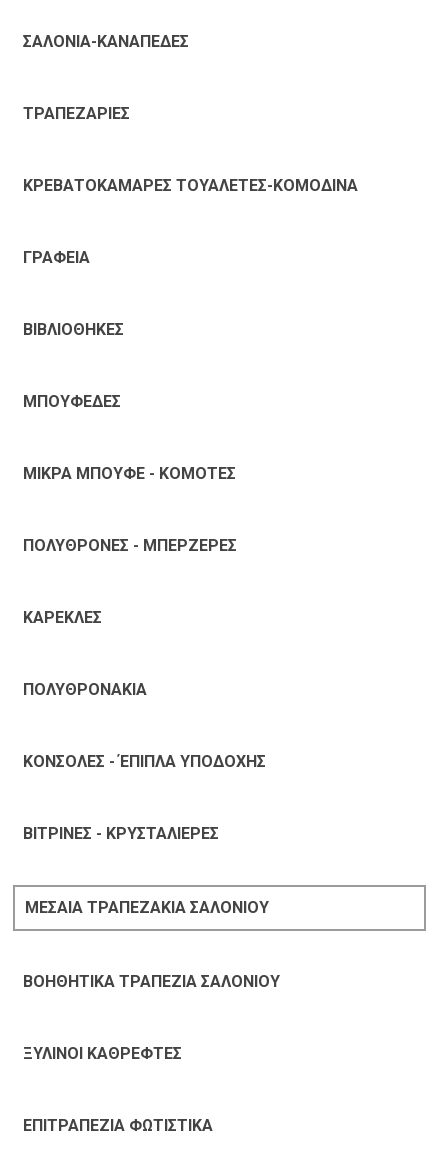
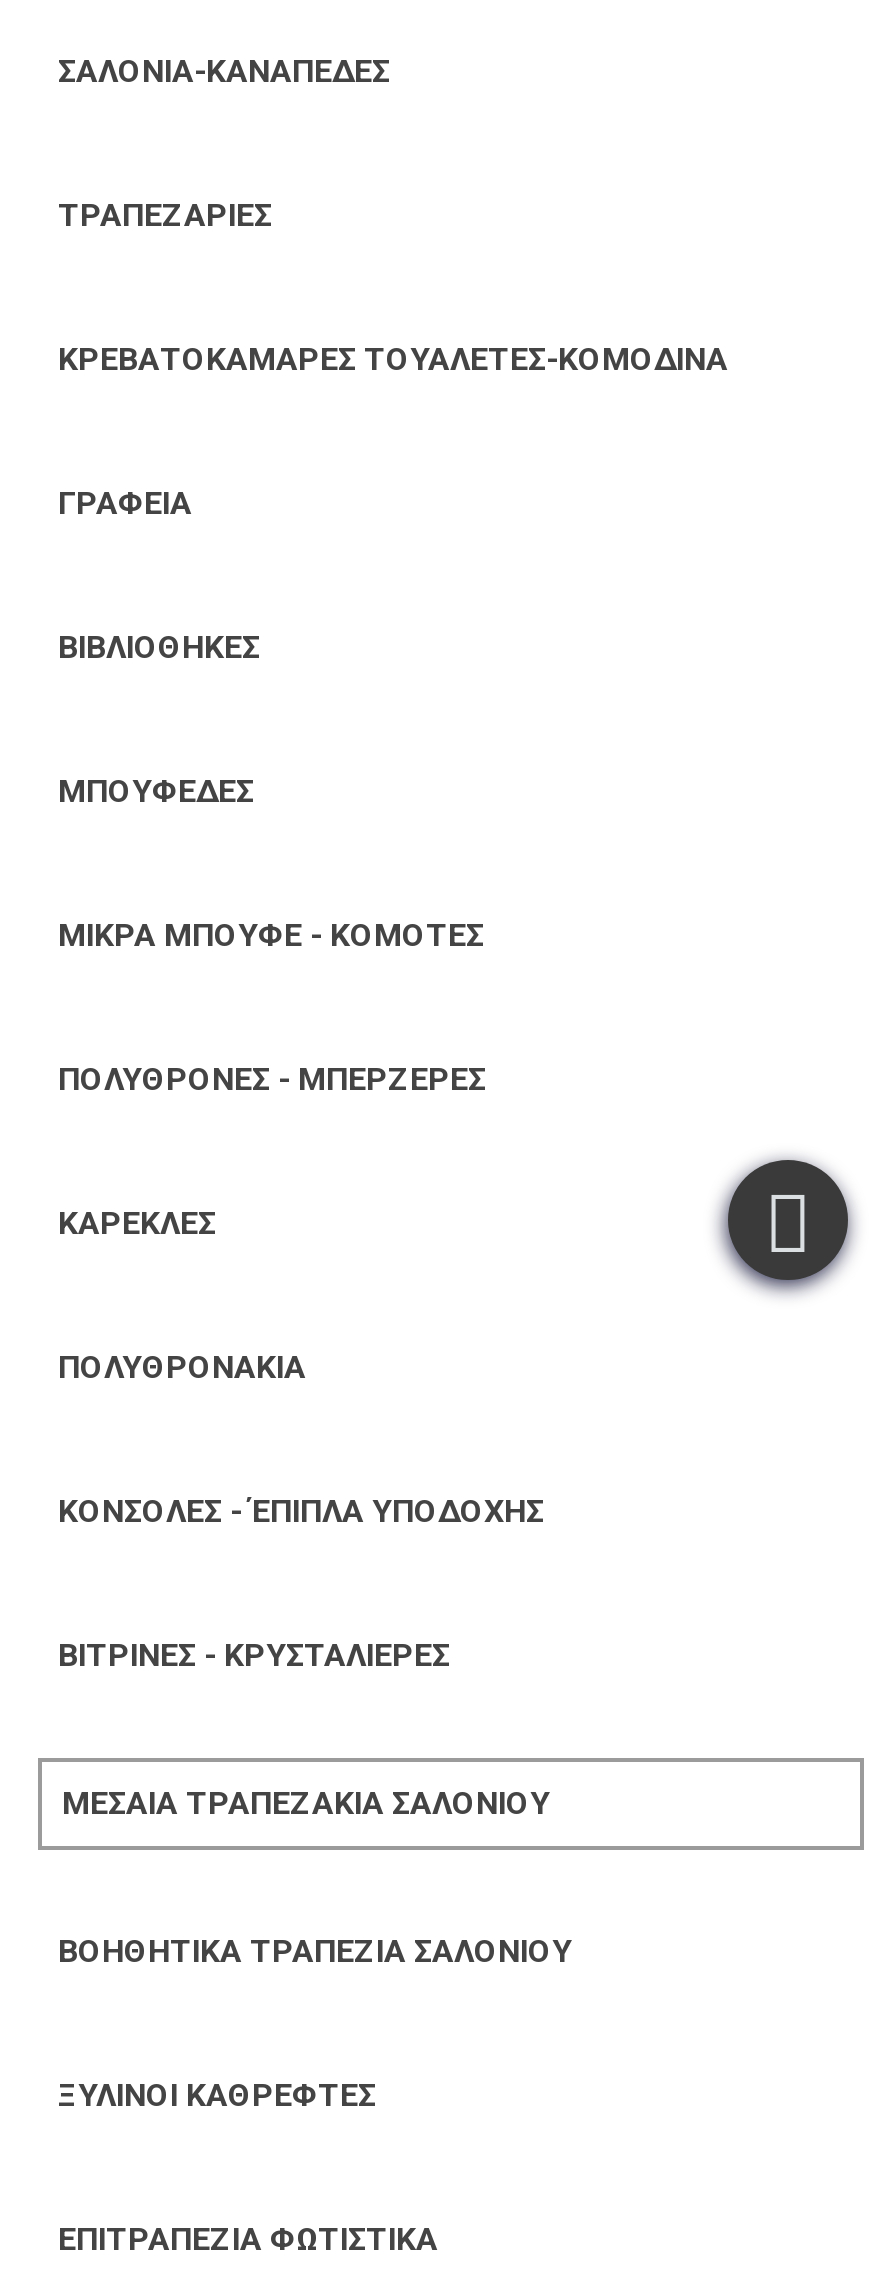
none -> [714,1154,858,1298] [image]

